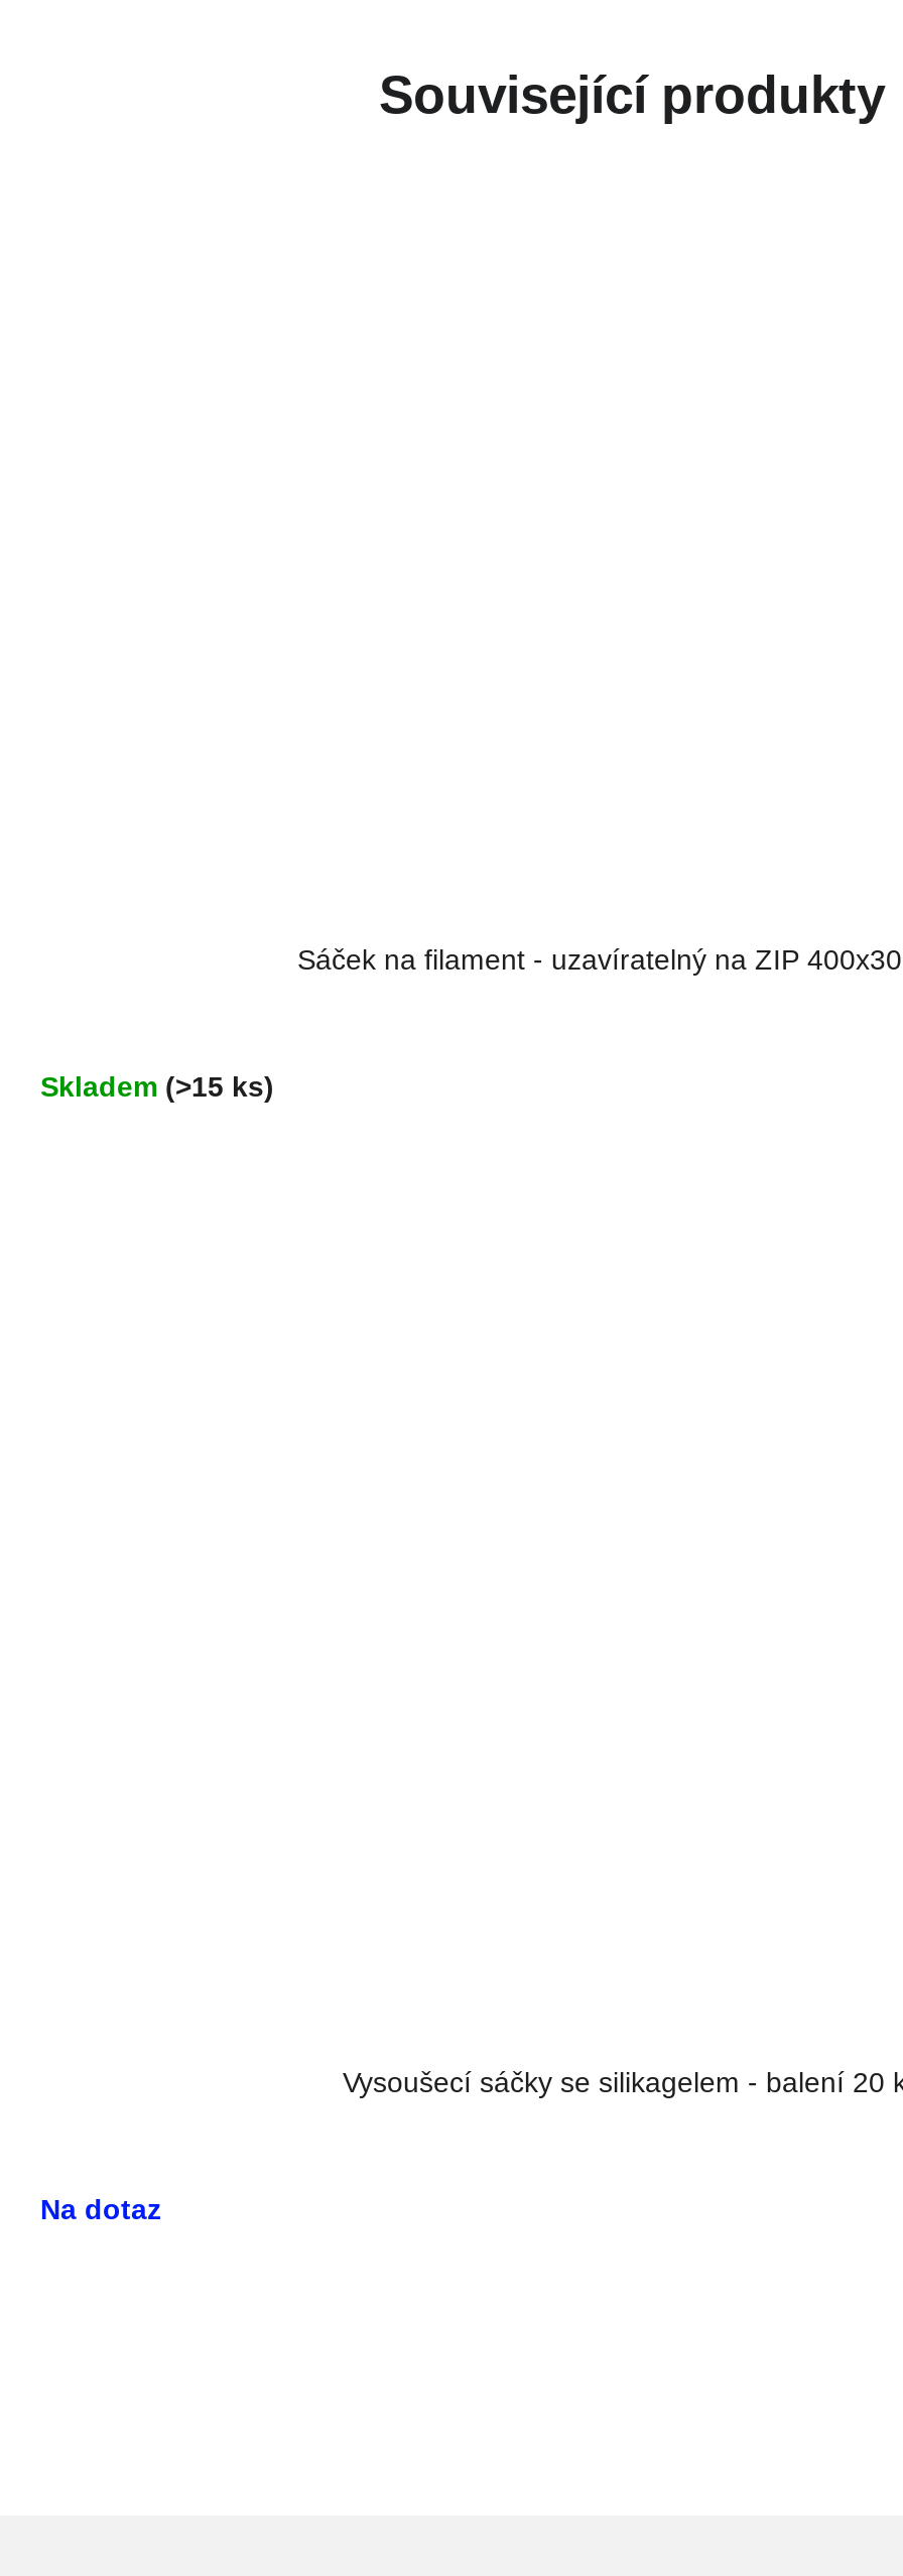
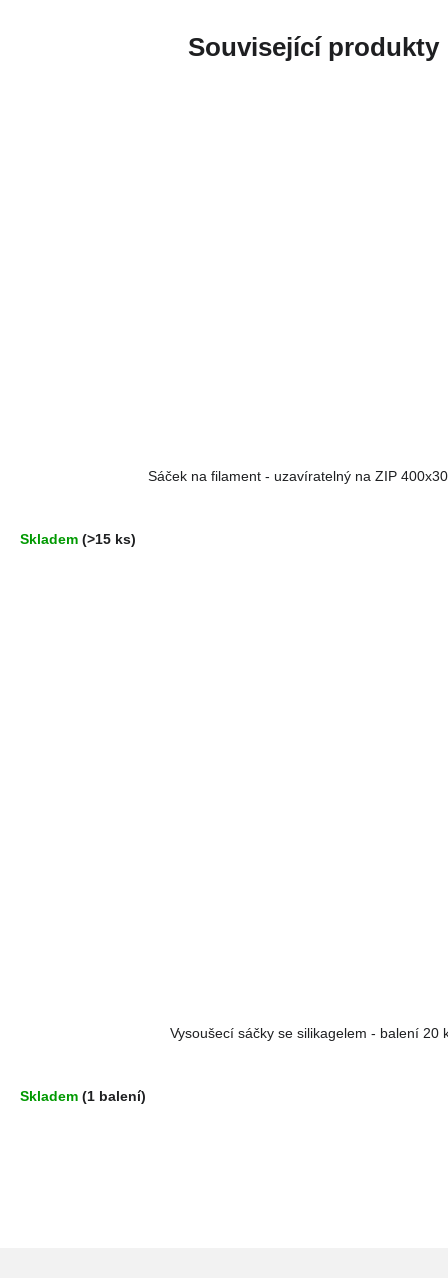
[40,2193,161,2225] Na dotaz -> [20,1088,146,1104] Skladem (1 balení)

